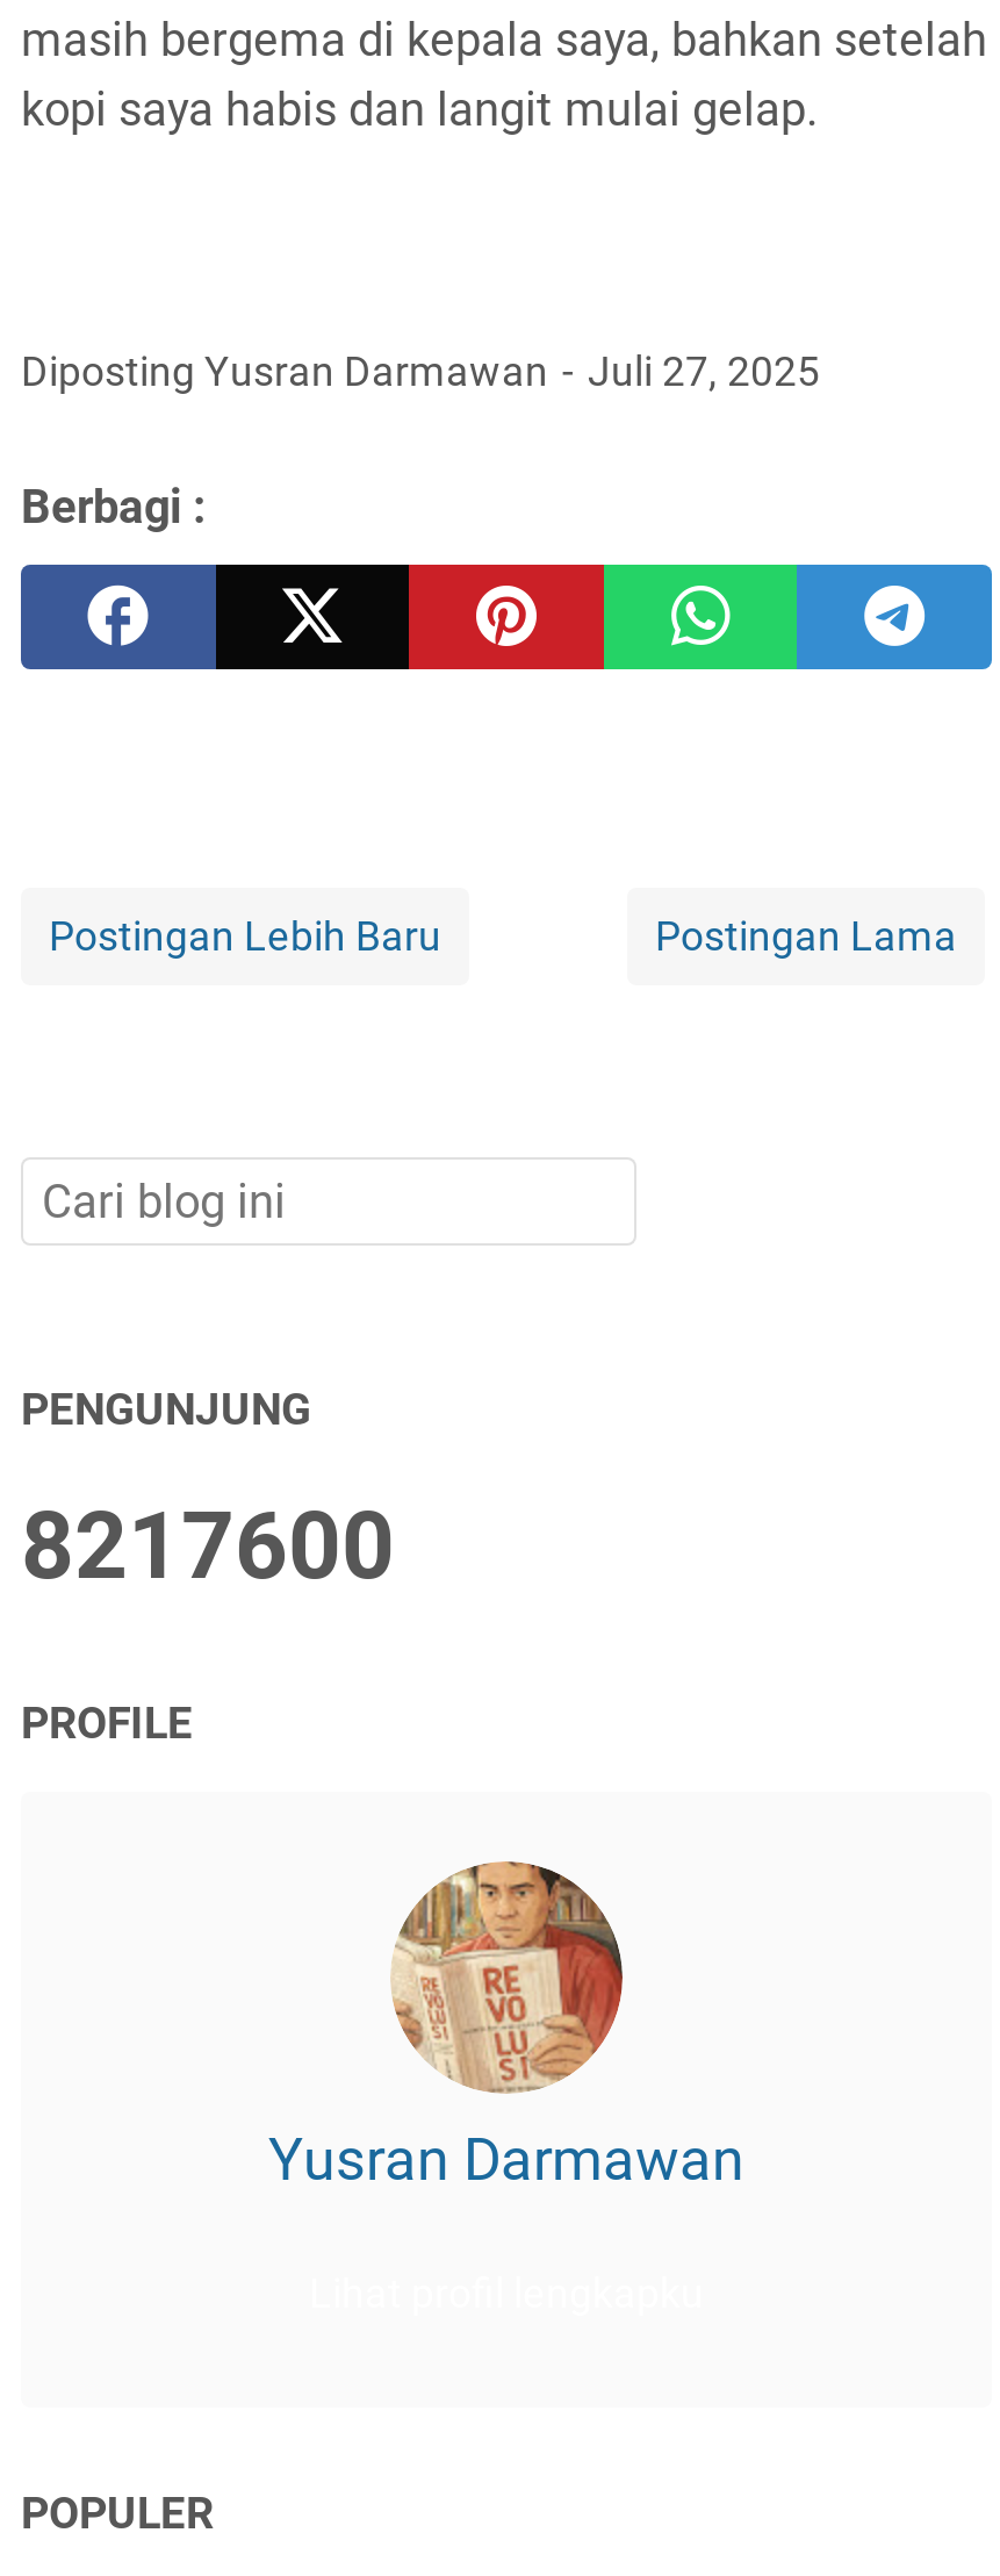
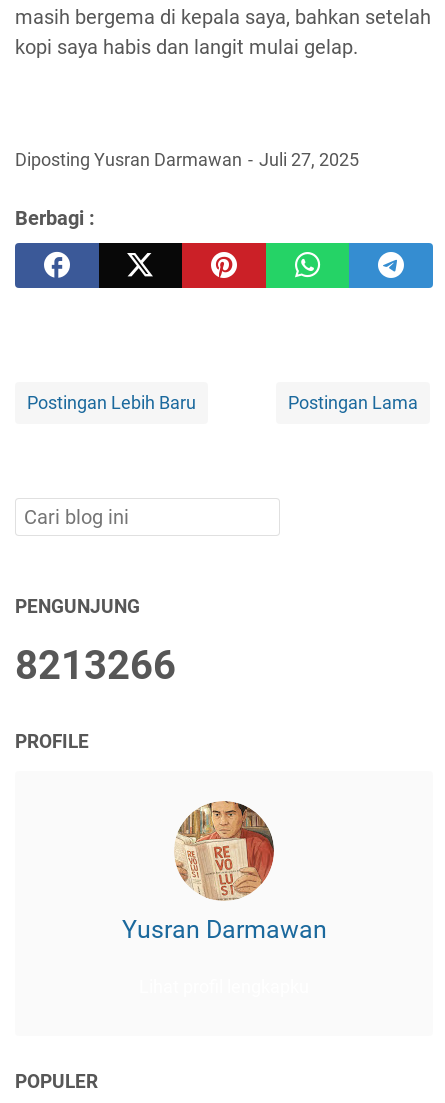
[21,1492,395,1601] 821 7600 -> [15,642,176,689] 821 3266

